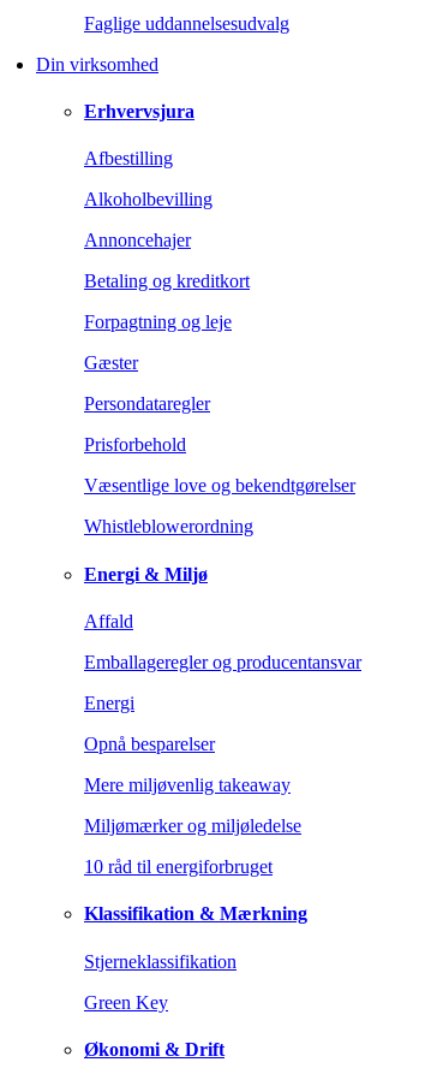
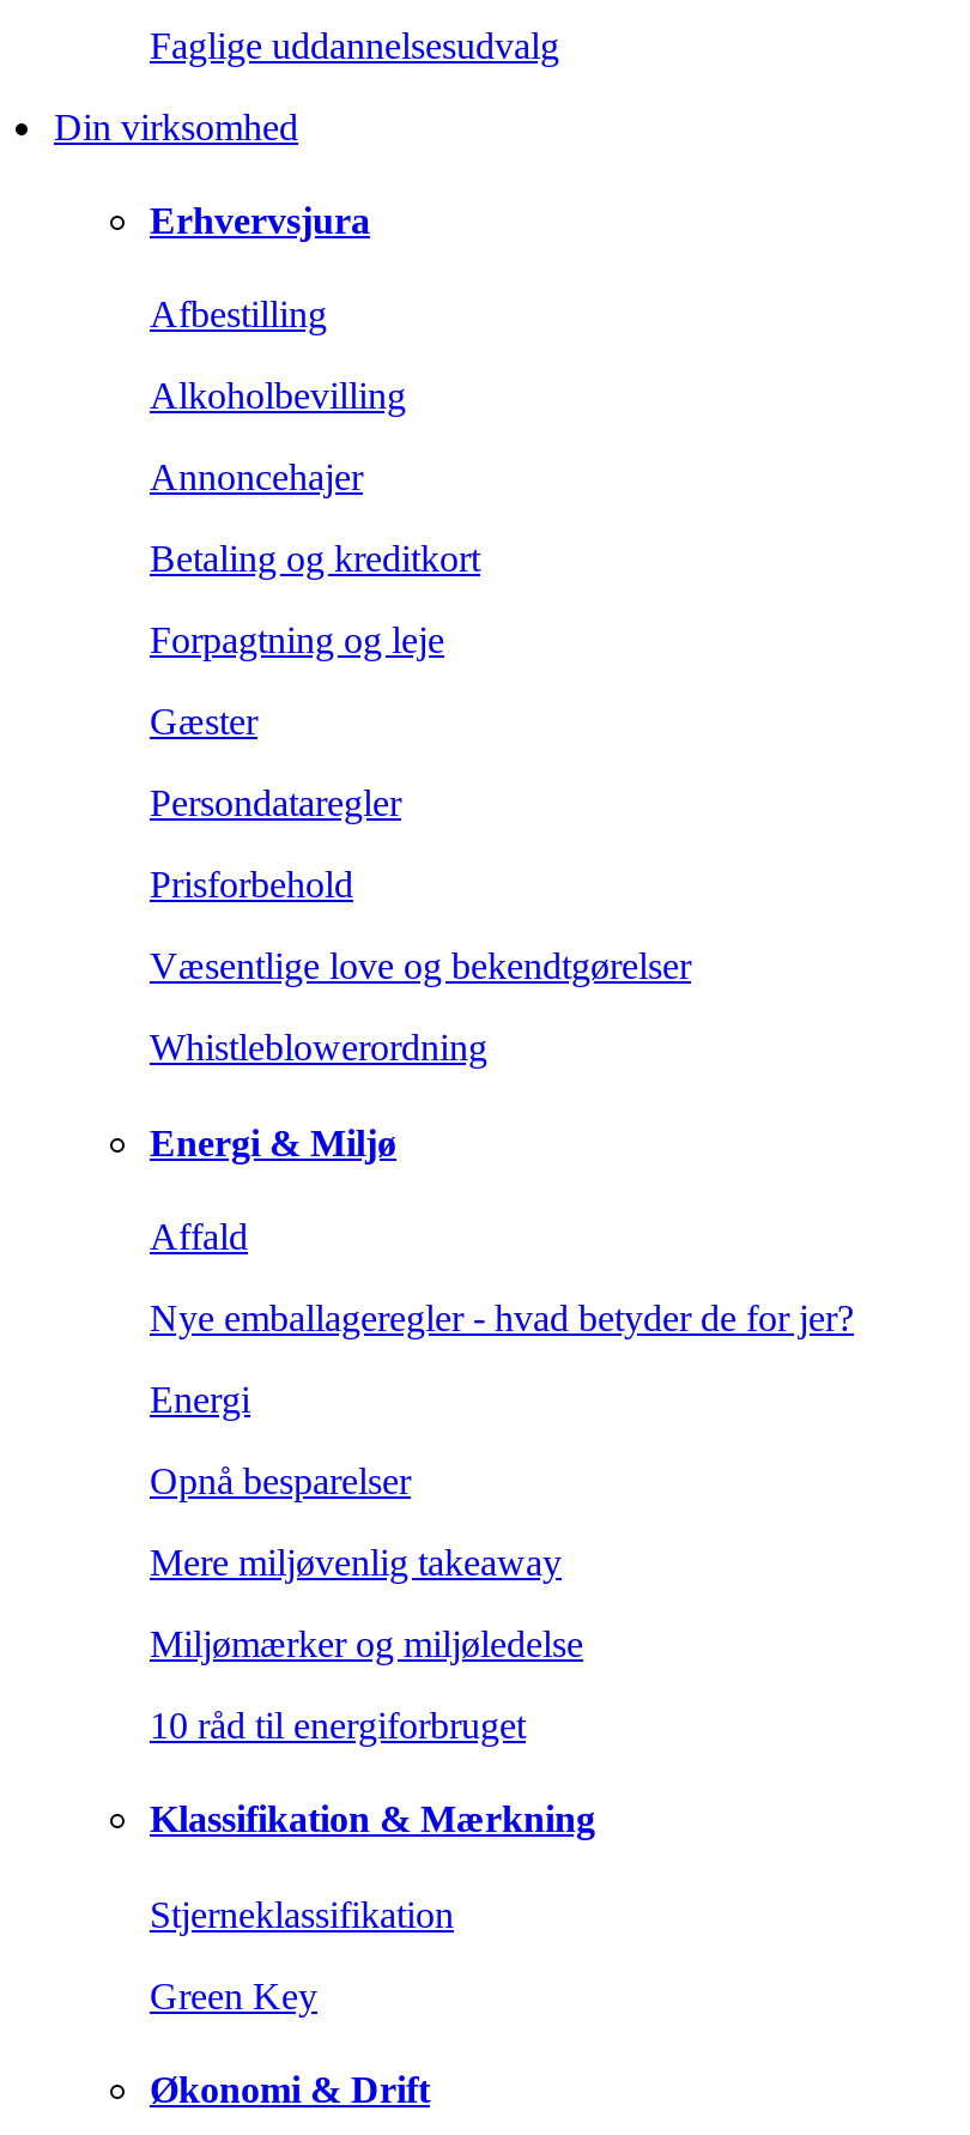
[84,652,361,672] Emballageregler og producentansvar -> [150,1298,854,1338] Nye emballageregler - hvad betyder de for jer?

